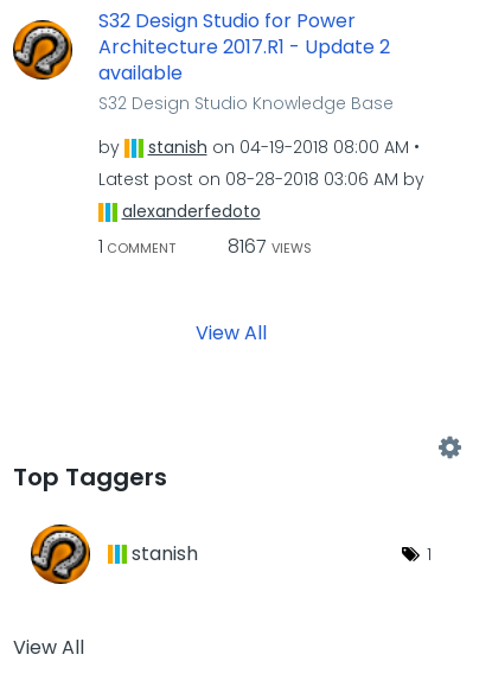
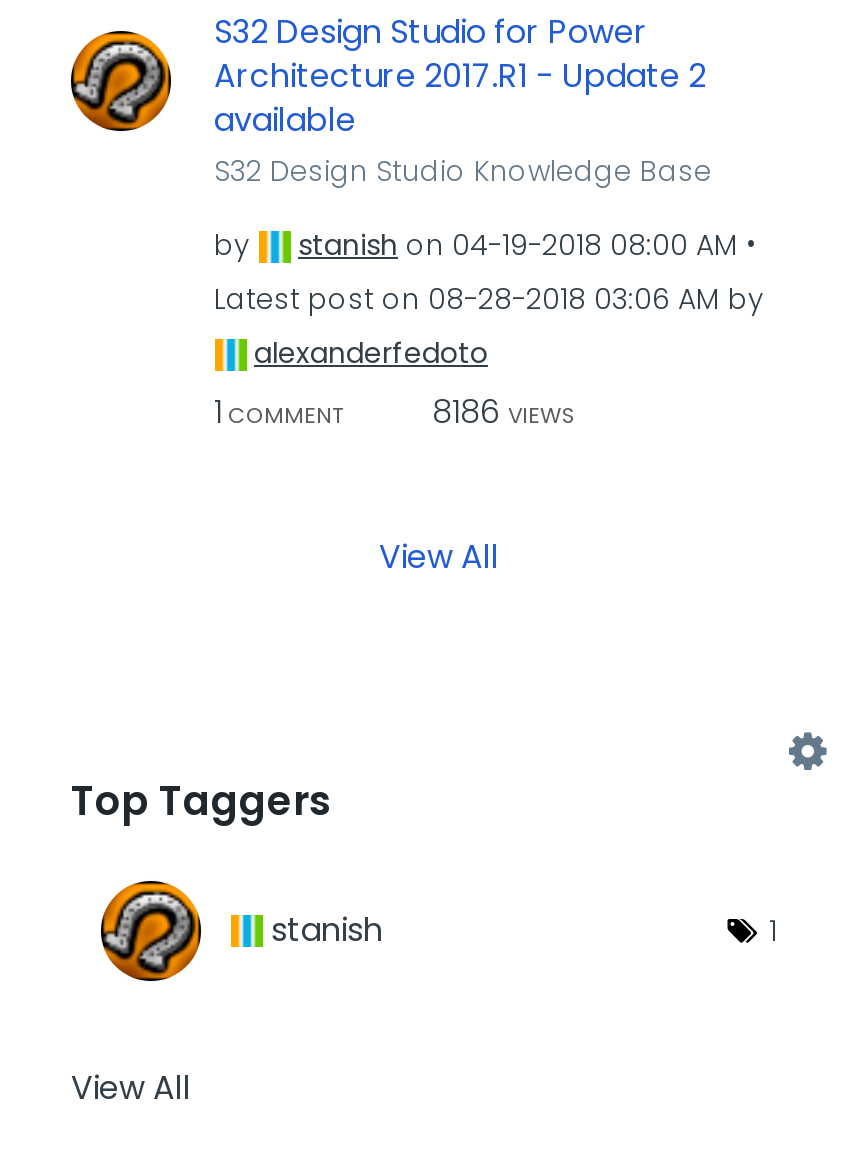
[98,232,311,259] 1 COMMENT 8167 VIEWS -> [214,388,576,434] 1 COMMENT 8186 VIEWS

